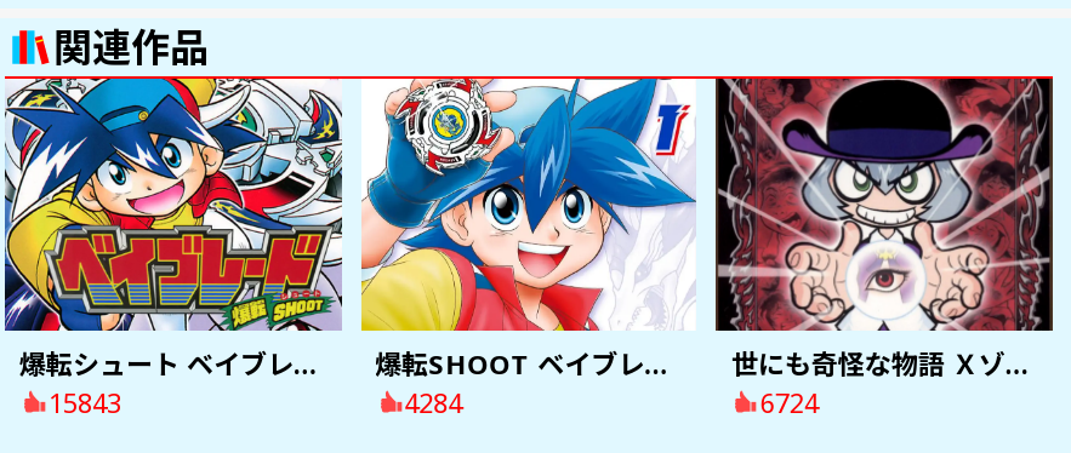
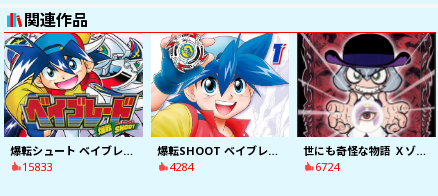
[49,384,121,420] 15843 -> [22,159,52,174] 15833

